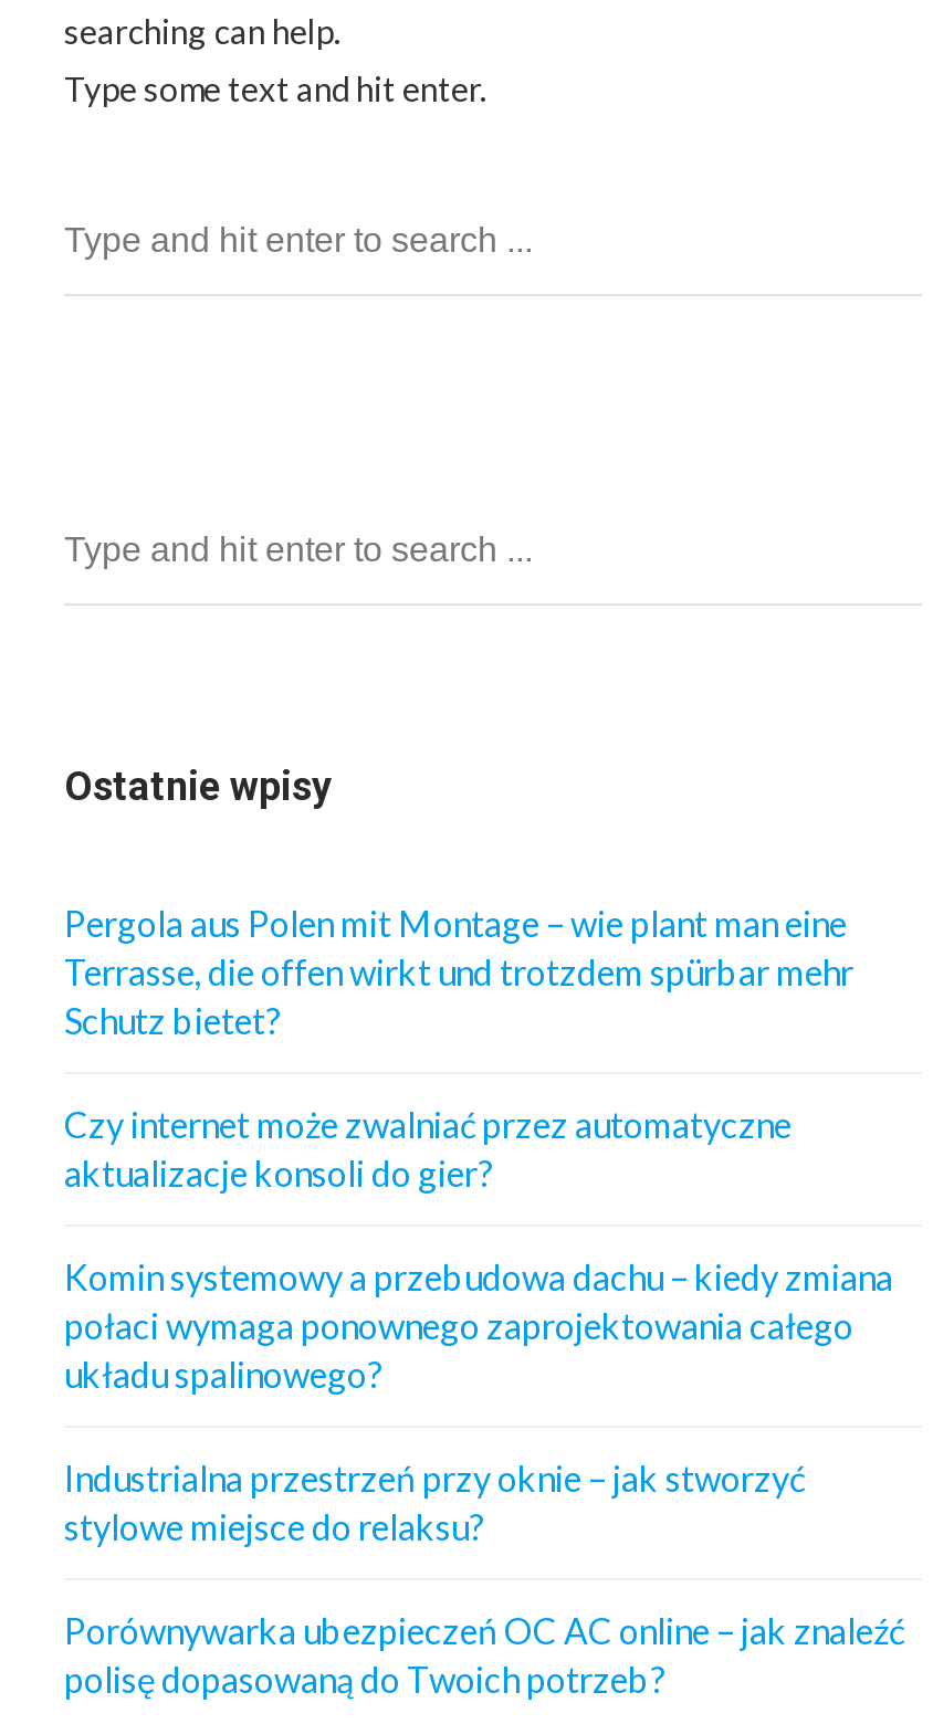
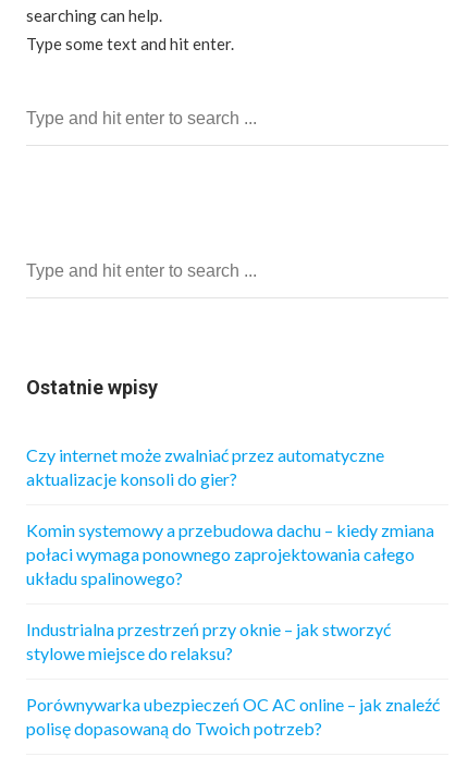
[64,902,853,1041] Pergola aus Polen mit Montage – wie plant man eine | Terrasse, die offen wirkt und trotzdem spürbar mehr | Schutz bietet? -> none

